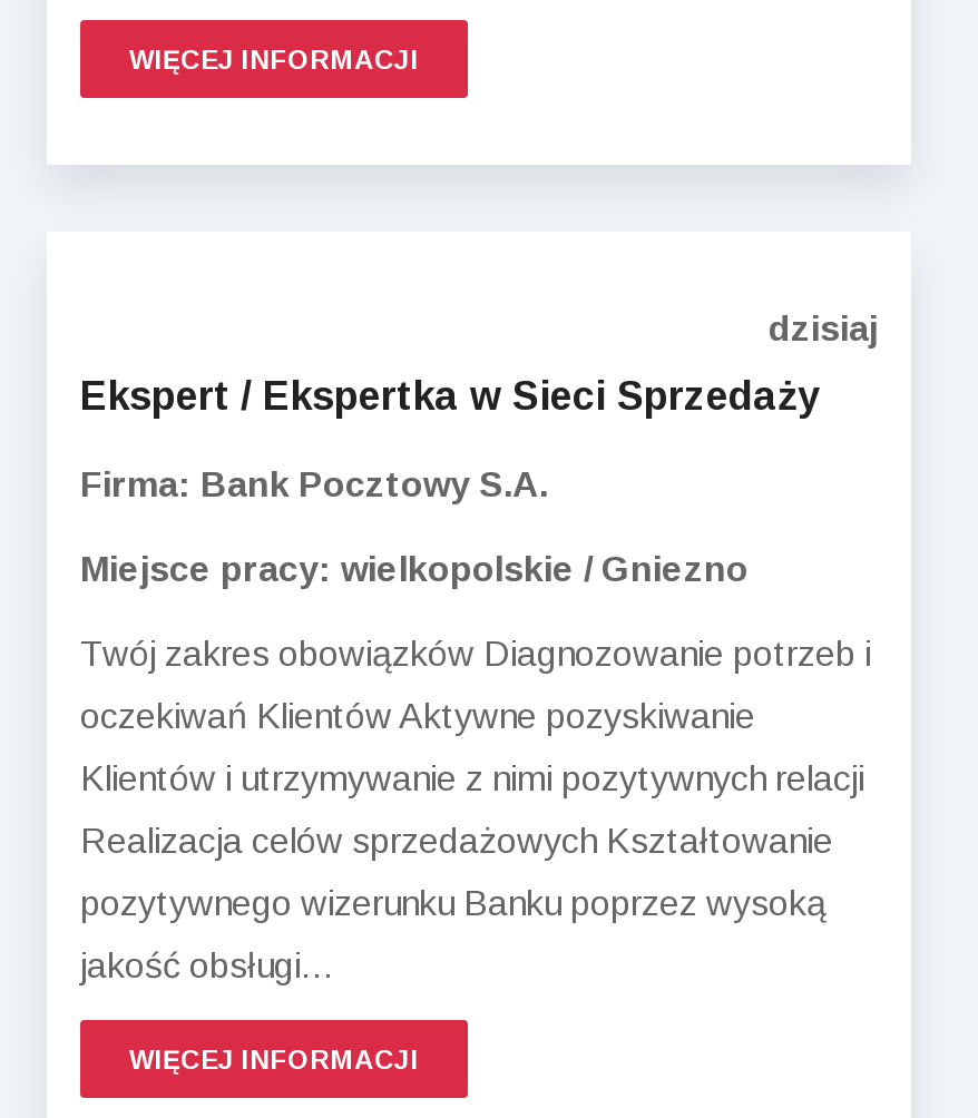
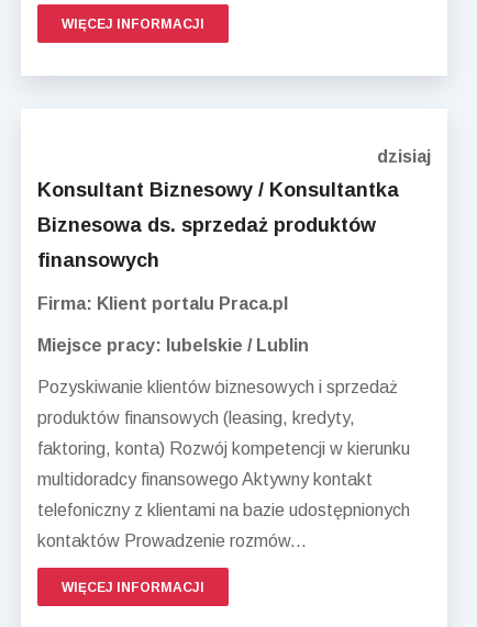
[80,374,871,985] Ekspert / Ekspertka w Sieci Sprzedaży | Firma: Bank Pocztowy S.A. | Miejsce pracy: wielkopolskie / Gniezno | Twój zakres obowiązków Diagnozowanie potrzeb i | oczekiwań Klientów Aktywne pozyskiwanie | Klientów i utrzymywanie z nimi pozytywnych relacji | Realizacja celów sprzedażowych Kształtowanie | pozytywnego wizerunku Banku poprzez wysoką | jakość obsługi... -> [37,179,410,550] Konsultant Biznesowy / Konsultantka | Biznesowa ds. sprzedaż produktów | finansowych | Firma: Klient portalu Praca.pl | Miejsce pracy: lubelskie / Lublin | Pozyskiwanie klientów biznesowych i sprzedaż | produktów finansowych (leasing, kredyty, | faktoring, konta) Rozwój kompetencji w kierunku | multidoradcy finansowego Aktywny kontakt | telefoniczny z klientami na bazie udostępnionych | kontaktów Prowadzenie rozmów...

